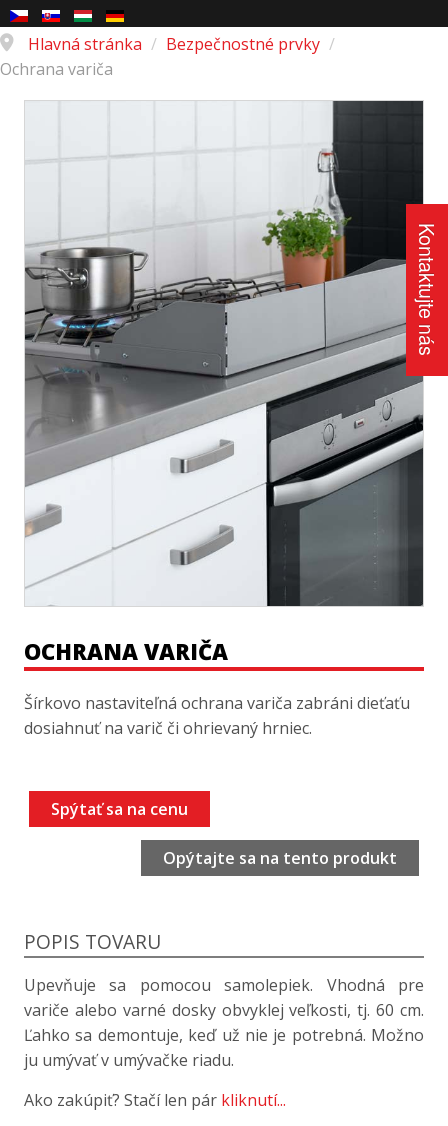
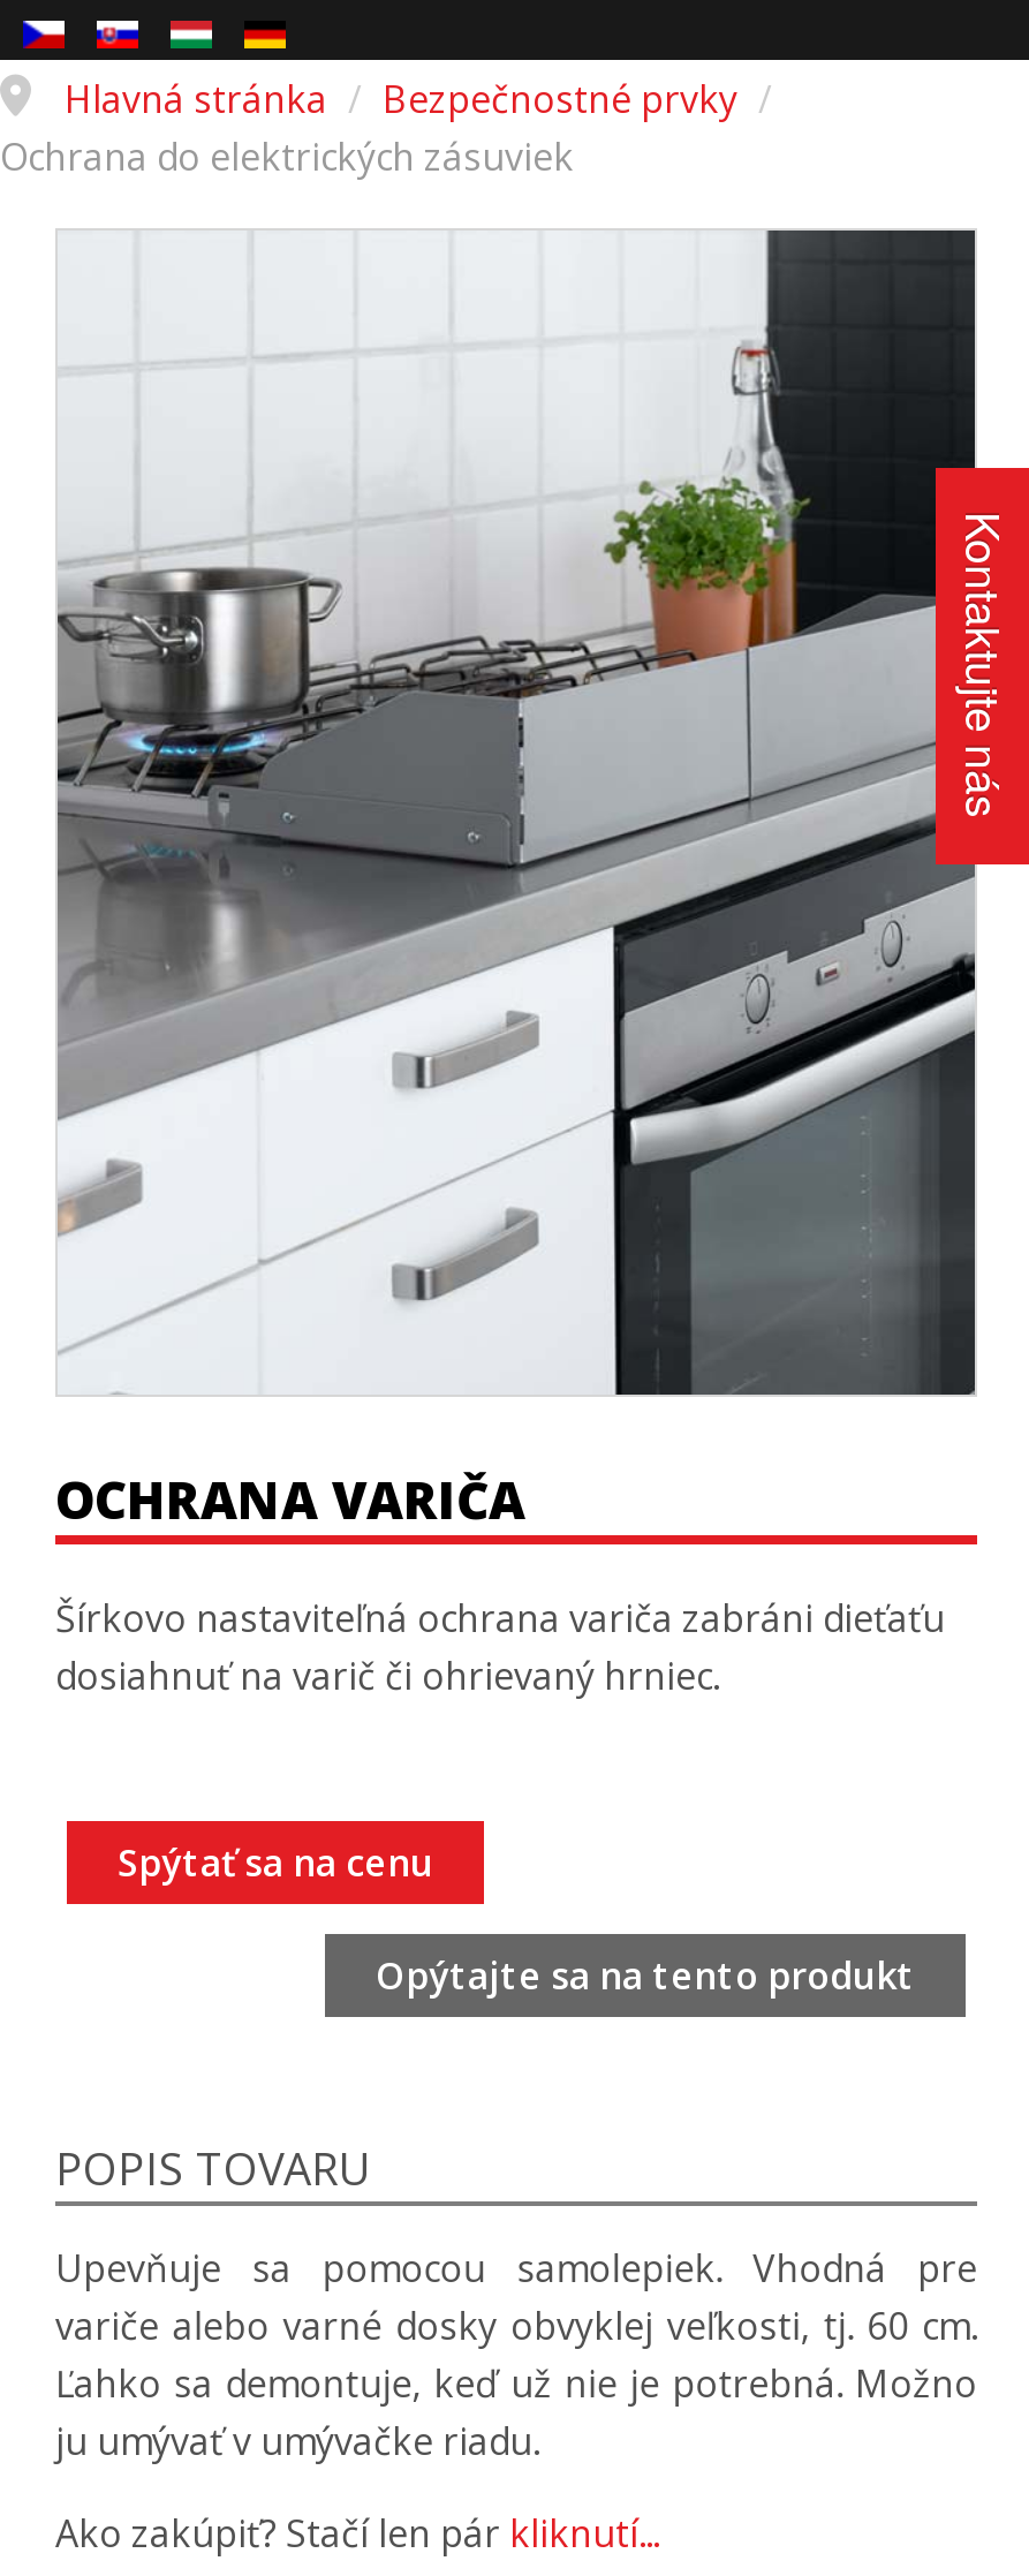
[0,58,113,80] Ochrana variča -> [0,131,574,182] Ochrana do elektrických zásuviek

